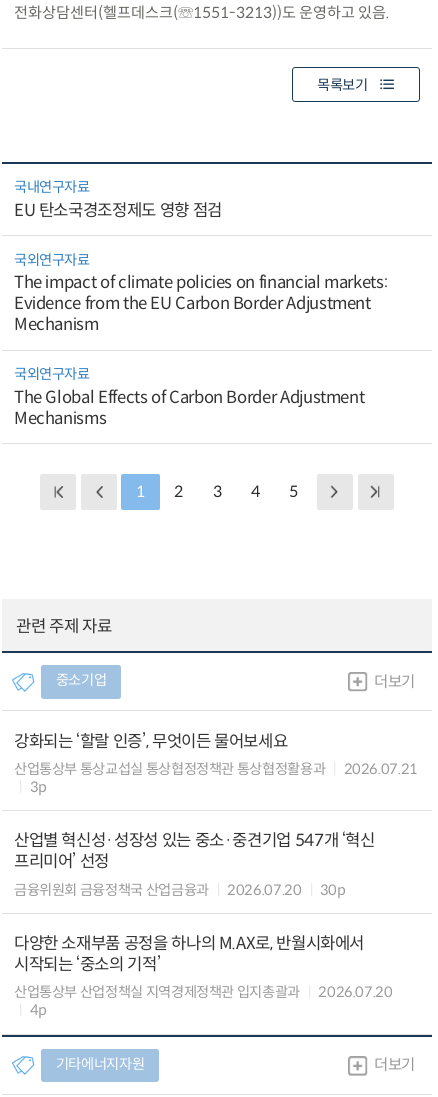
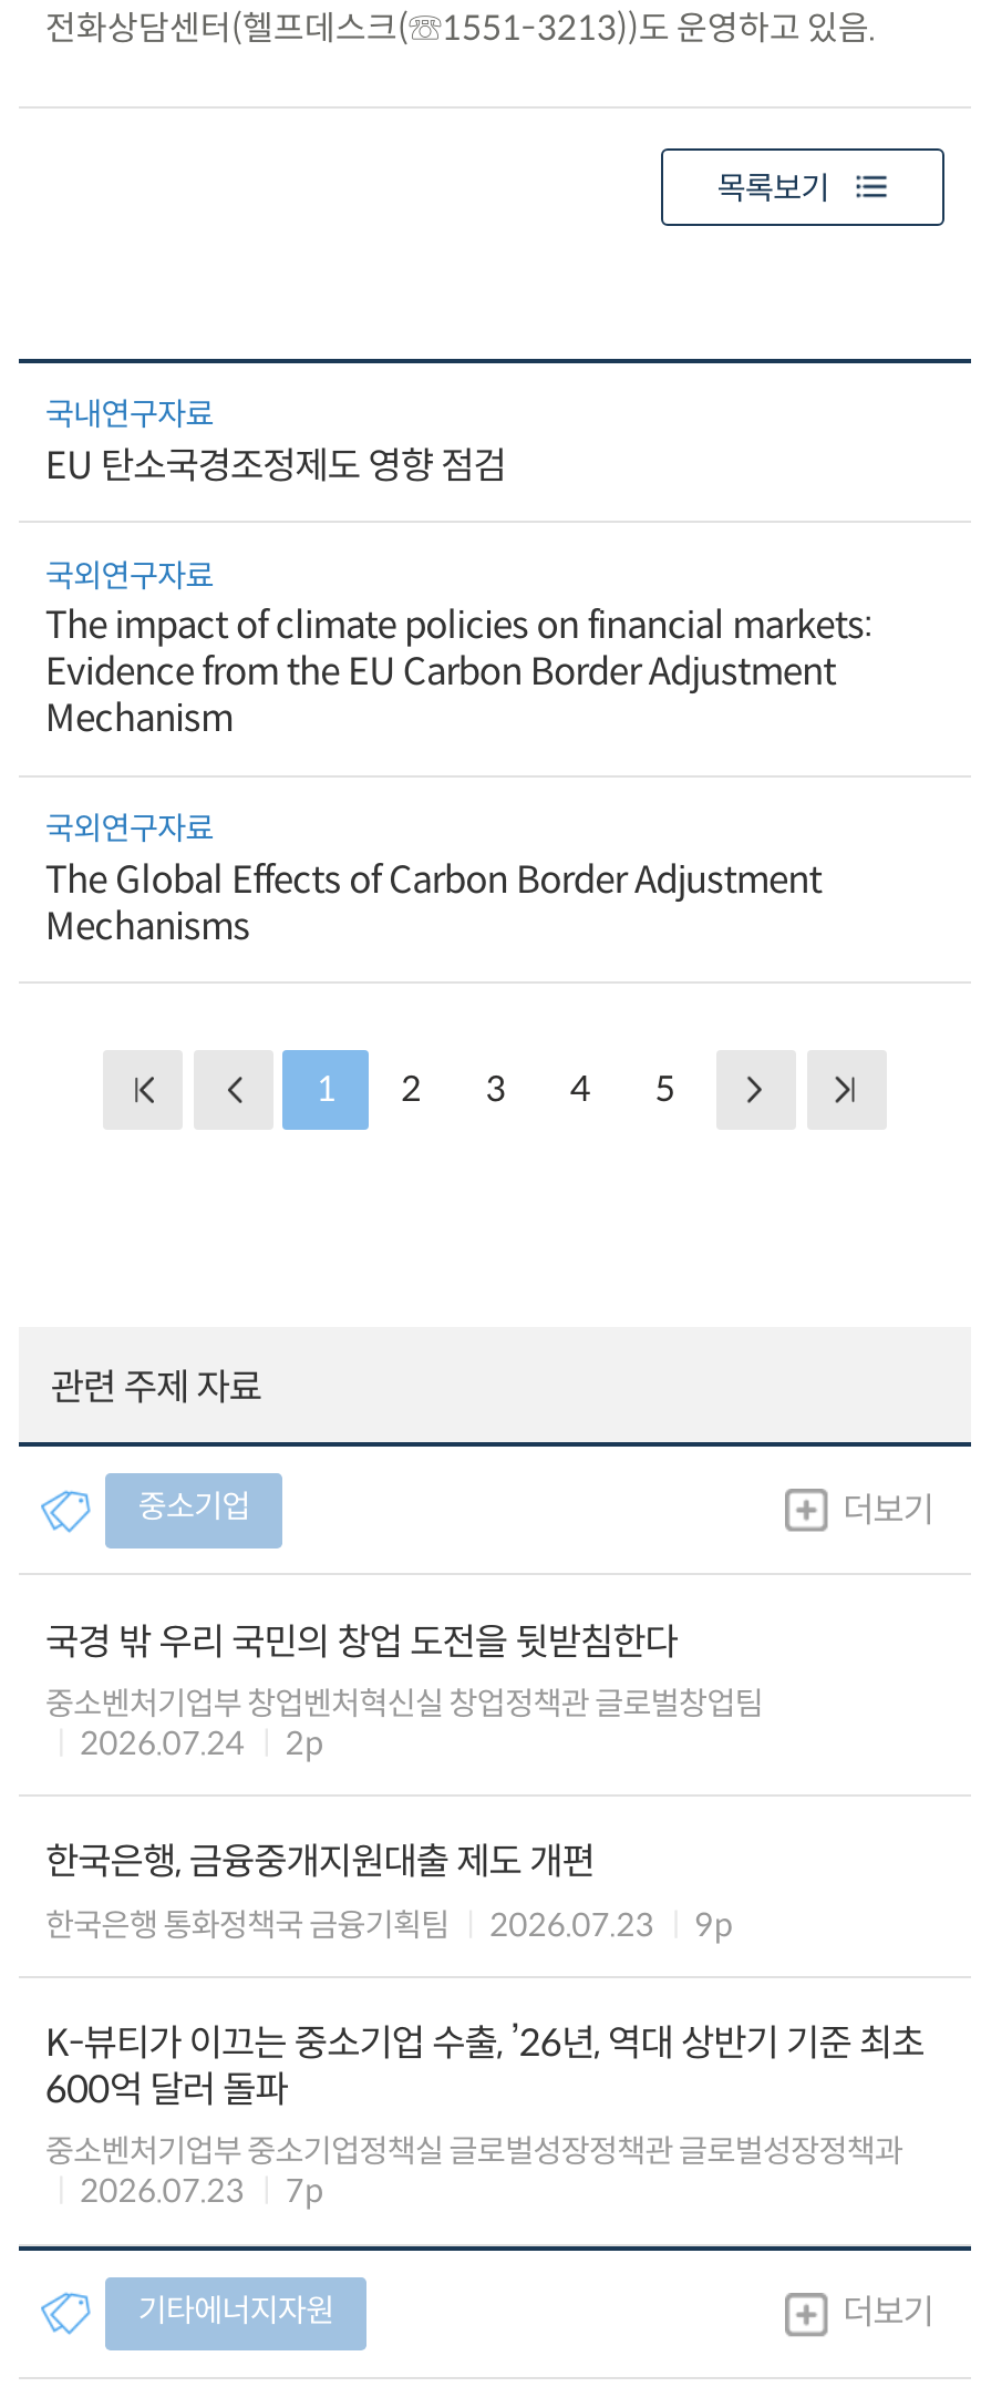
[14,730,418,796] 강화되는 ‘할랄 인증’, 무엇이든 물어보세요 | 산업통상부 통상교섭실 통상협정정책관 통상협정활용과 | 2026.07.21 | 3p -> [45,1618,763,1763] 국경 밖 우리 국민의 창업 도전을 뒷받침한다 | 중소벤처기업부 창업벤처혁신실 창업정책관 글로벌창업팀 | 2026.07.24 | 2p
[14,830,375,899] 산업별 혁신성·성장성 있는 중소·중견기업 547개 ‘혁신 | 프리미어’ 선정 | 금융위원회 금융정책국 산업금융과 | 2026.07.20 | 30p -> [45,1839,733,1944] 한국은행, 금융중개지원대출 제도 개편 | 한국은행 통화정책국 금융기획팀 | 2026.07.23 | 9p
[14,933,393,1019] 다양한 소재부품 공정을 하나의 M.AX로, 반월시화에서 | 시작되는 ‘중소의 기적’ | 산업통상부 산업정책실 지역경제정책관 입지총괄과 | 2026.07.20 | 4p -> [45,2021,924,2212] K-뷰티가 이끄는 중소기업 수출, ’26년, 역대 상반기 기준 최초 | 600억 달러 돌파 | 중소벤처기업부 중소기업정책실 글로벌성장정책관 글로벌성장정책과 | 2026.07.23 | 7p

